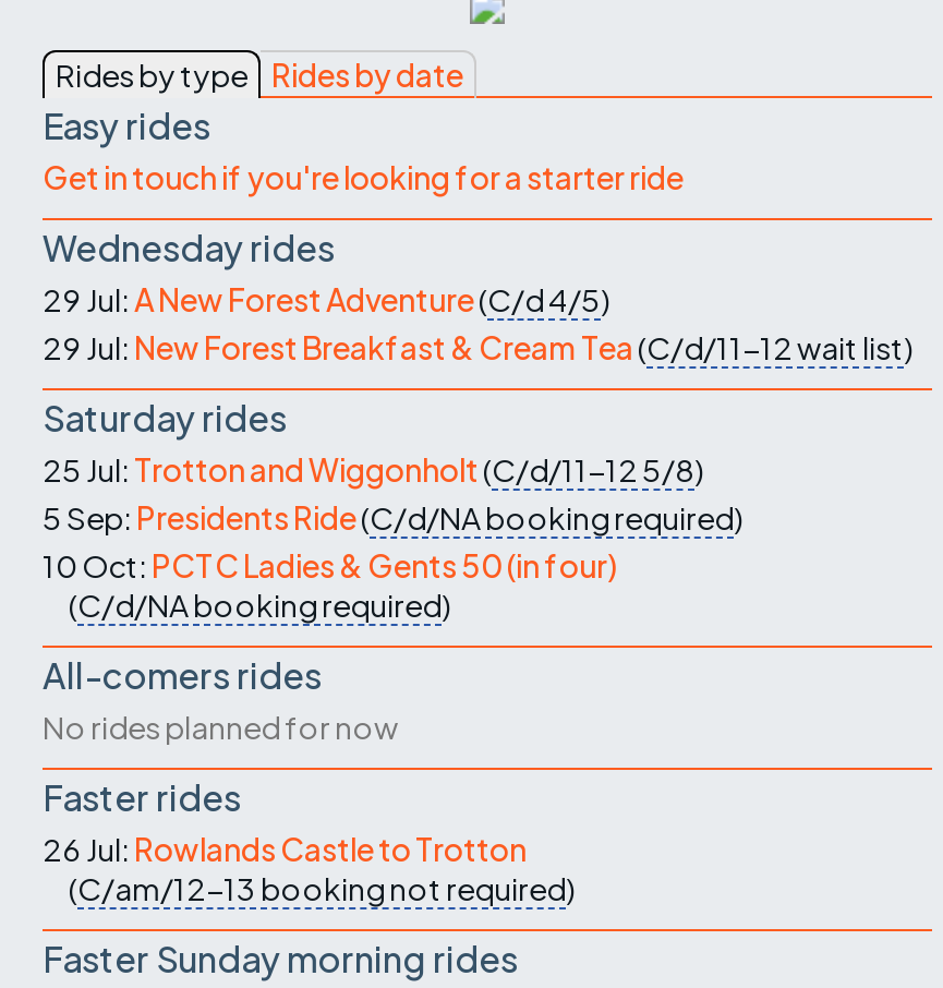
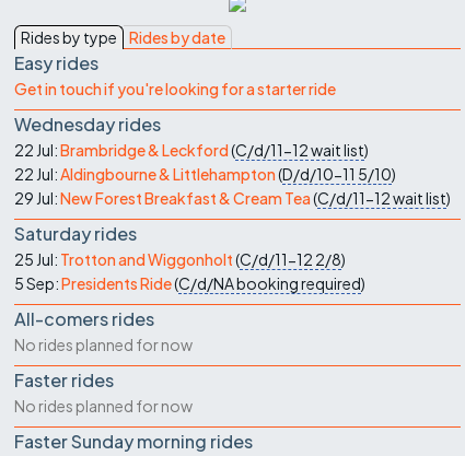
[43,280,609,320] 29 Jul: A New Forest Adventure(C/d 4/5) -> [14,141,396,184] 22 Jul: Brambridge & Leckford (C/d/11-12 wait list) | 22 Jul: Aldingbourne & Littlehampton (D/d/10-11 5/10)
moved [43,328,912,442] -> [14,189,451,245]: 29 Jul: New Forest Breakfast & Cream Tea (C/d/11-12 wait list) | Saturday rides
[43,450,703,490] 25 Jul: Trotton and Wiggonholt (C/d/11-12 5/8) -> [14,250,346,270] 25 Jul: Trotton and Wiggonholt (C/d/11-12 2/8)
moved [43,498,742,538] -> [14,274,365,294]: 5 Sep: Presidents Ride(C/d/NA booking required)
[43,546,618,625] 10 Oct: PCTC Ladies & Gents 50 (in four) | (C/d/NA booking required) -> none
[43,830,575,908] 26 Jul: Rowlands Castle to Trotton | (C/am/12-13 booking not required) -> [14,396,193,416] No rides planned for now

